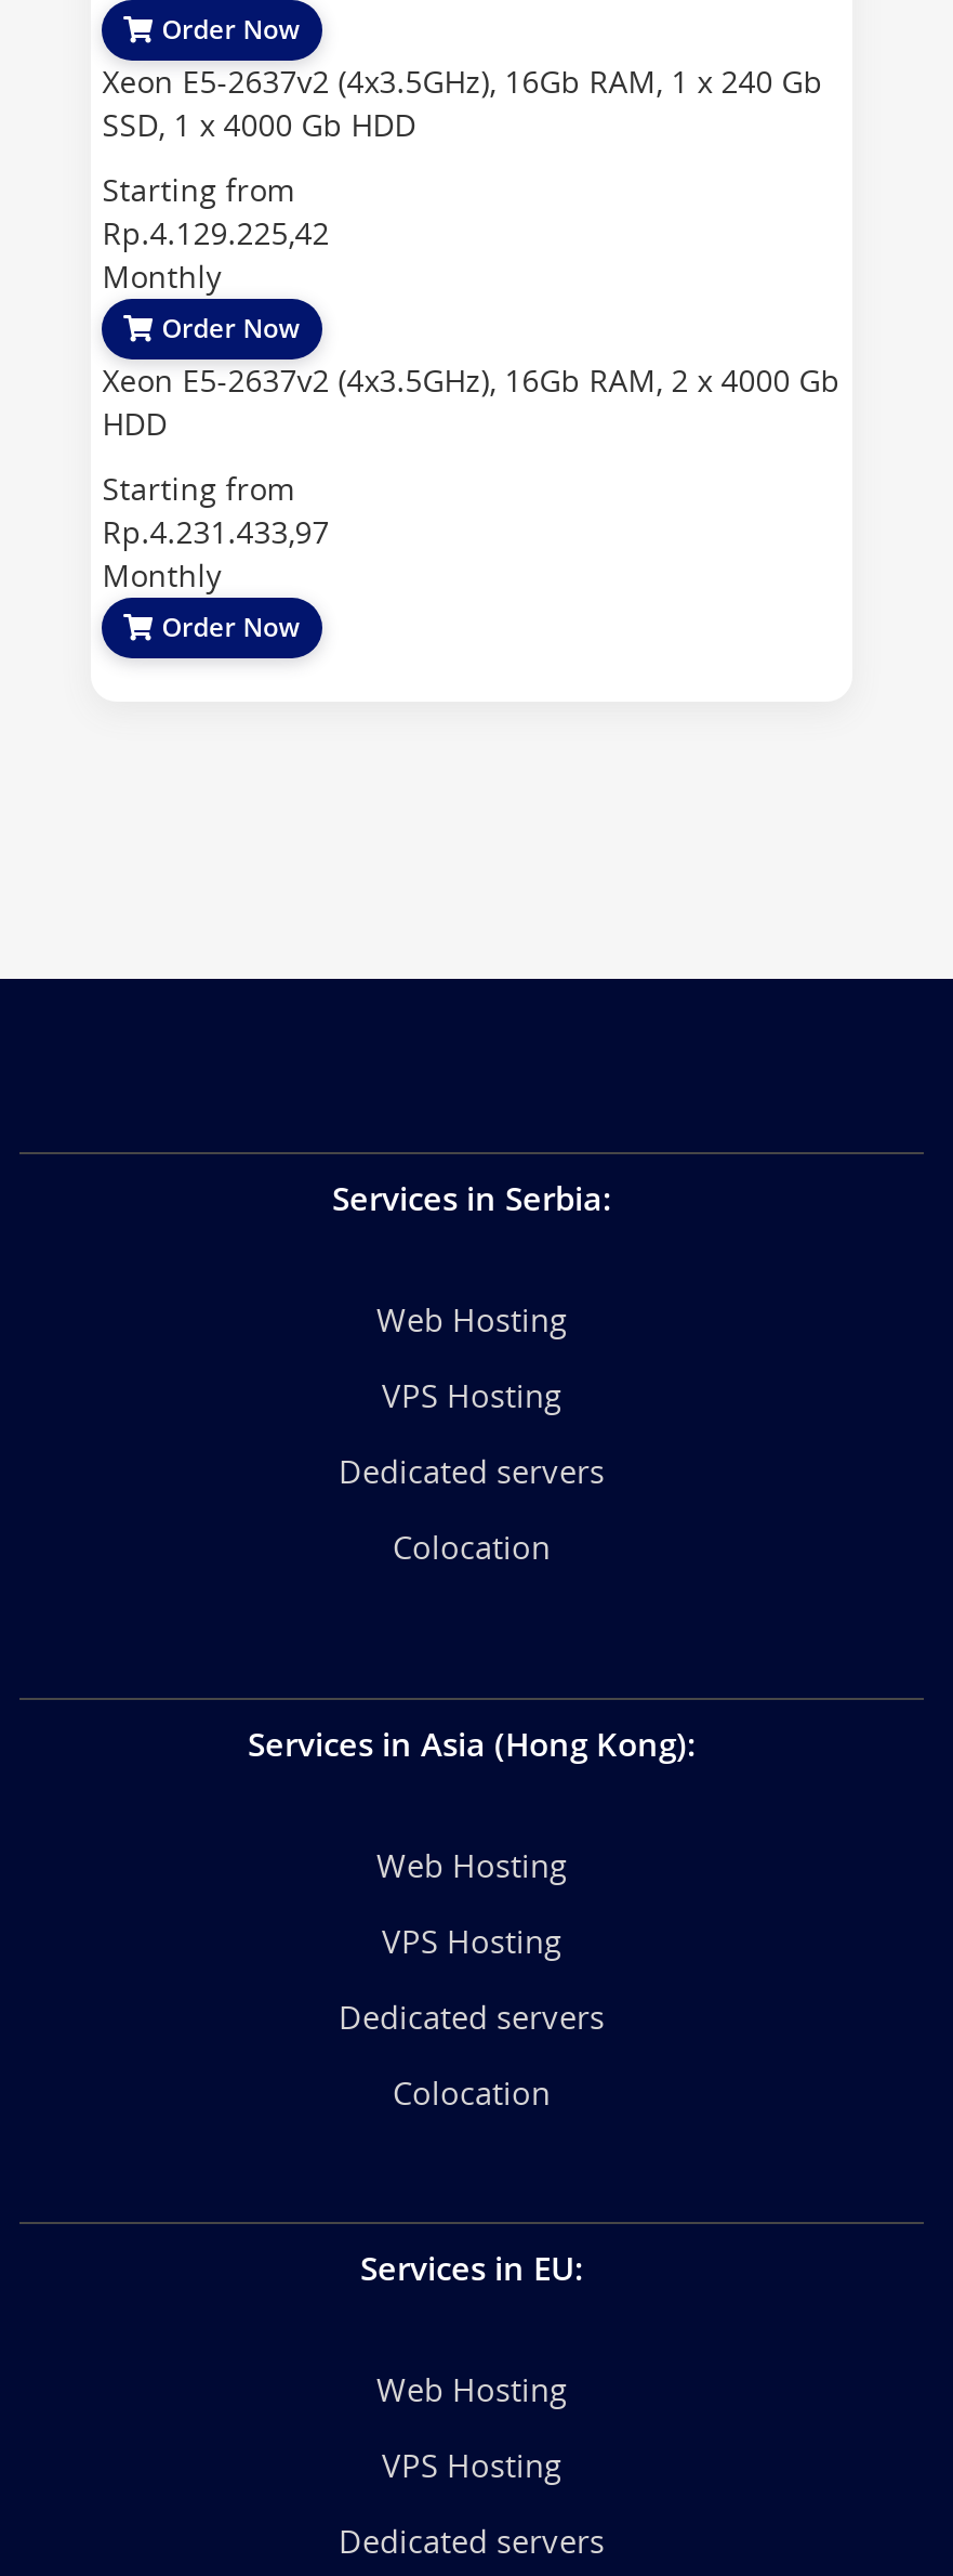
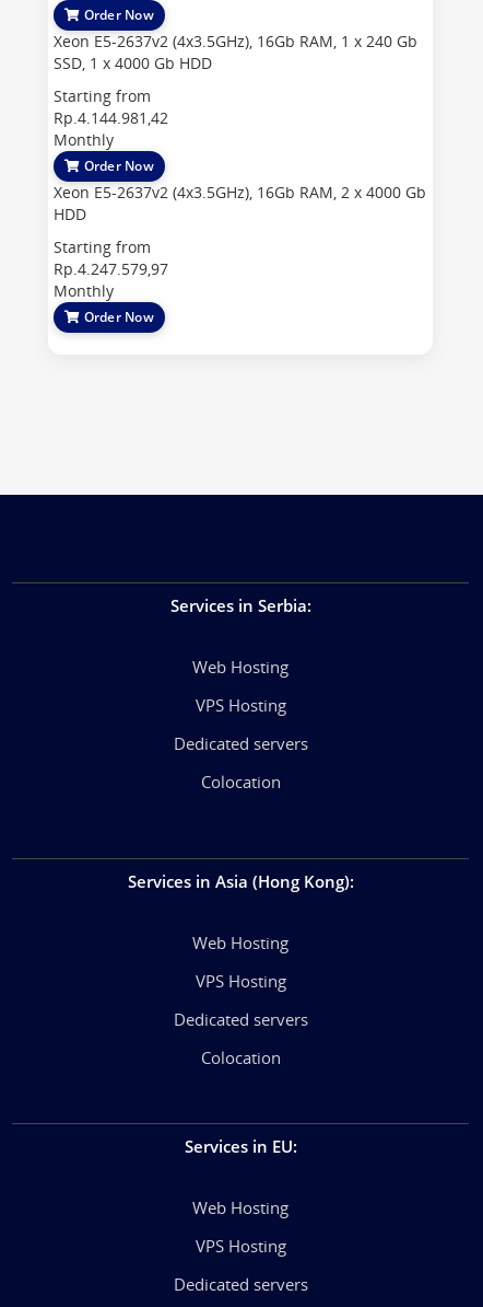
[102,211,329,253] Rp.4.129.225,42 -> [54,107,169,128] Rp.4.144.981,42
[102,510,329,551] Rp.4.231.433,97 -> [54,258,169,279] Rp.4.247.579,97

